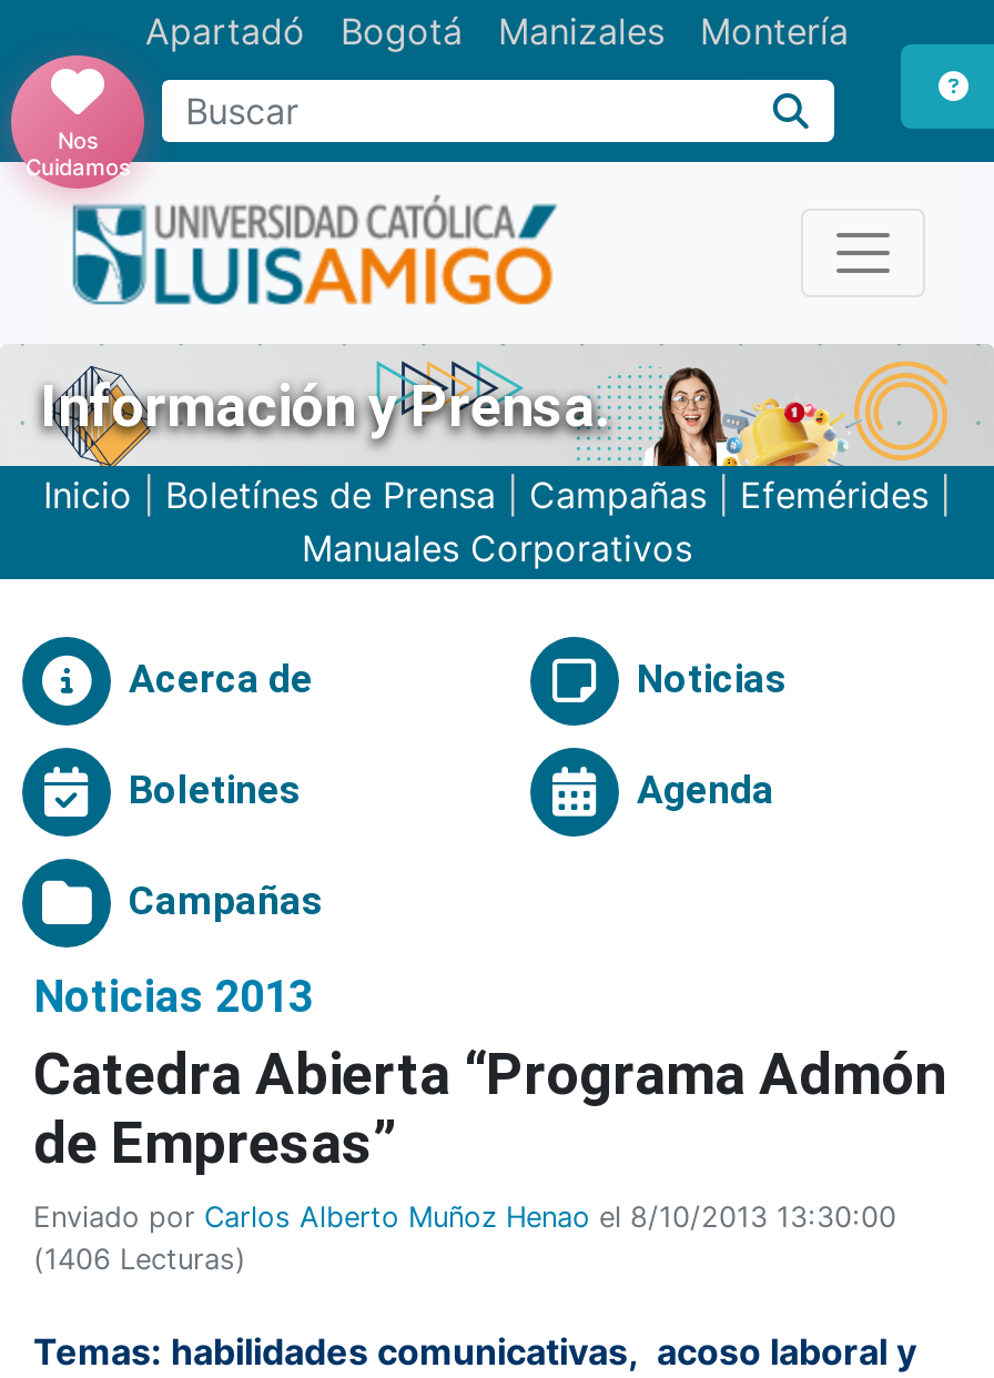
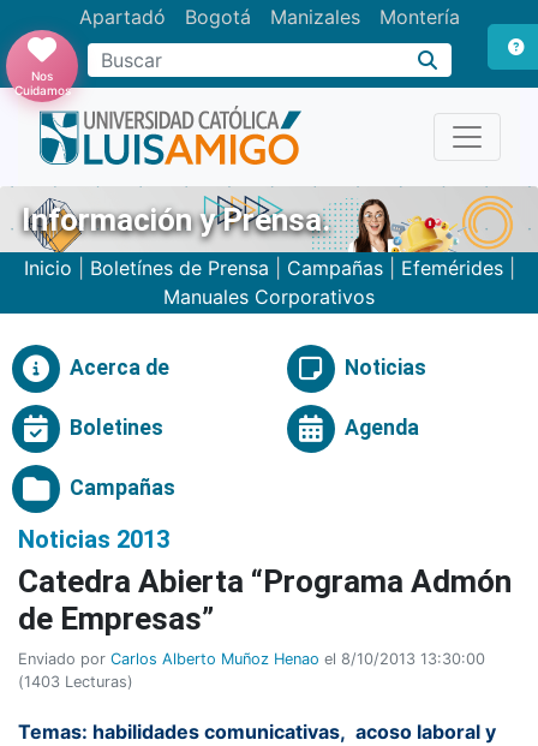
[33,1243,246,1276] (1406 Lecturas) -> [18,673,133,691] (1403 Lecturas)

